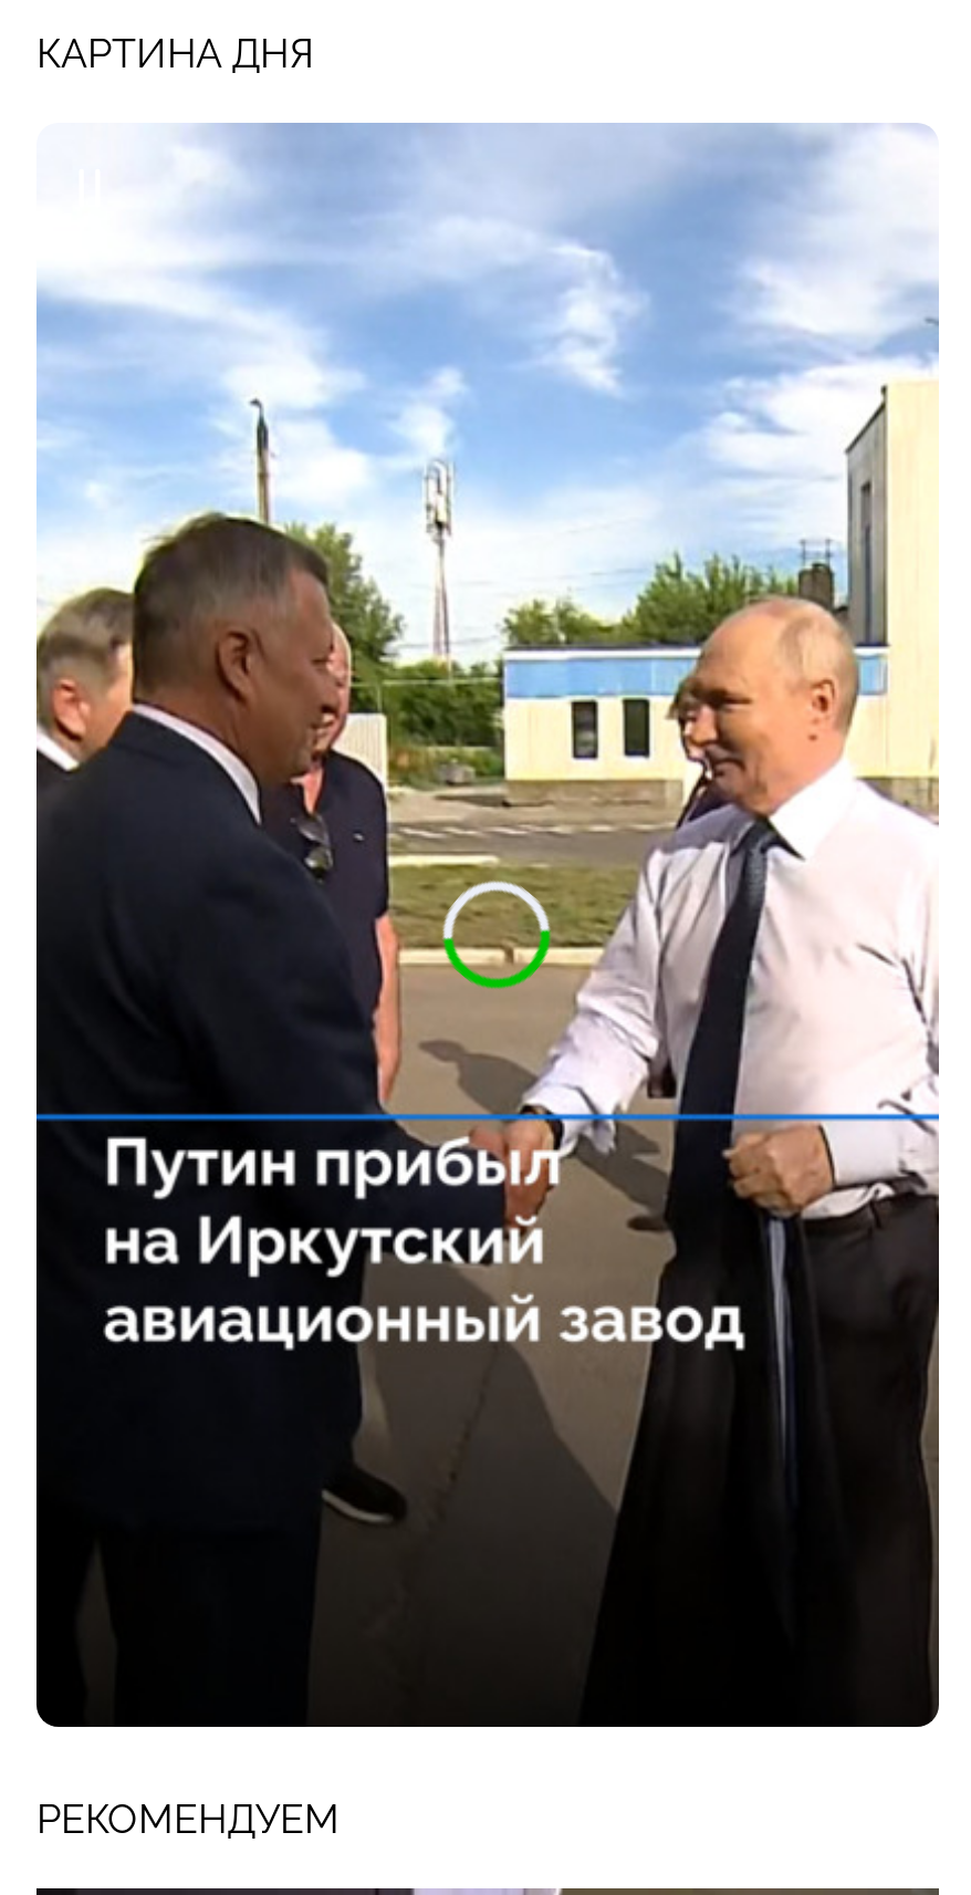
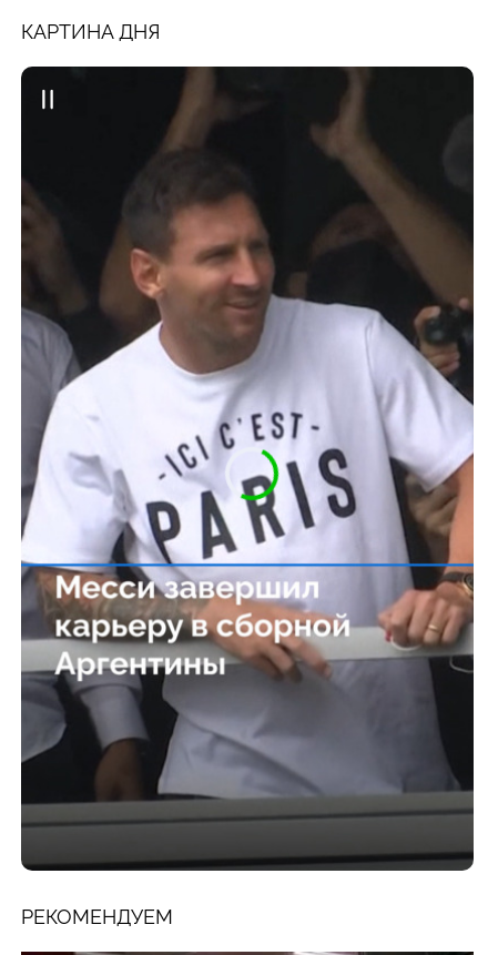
[34,123,939,1725] [image] -> [20,65,475,871] [image]

